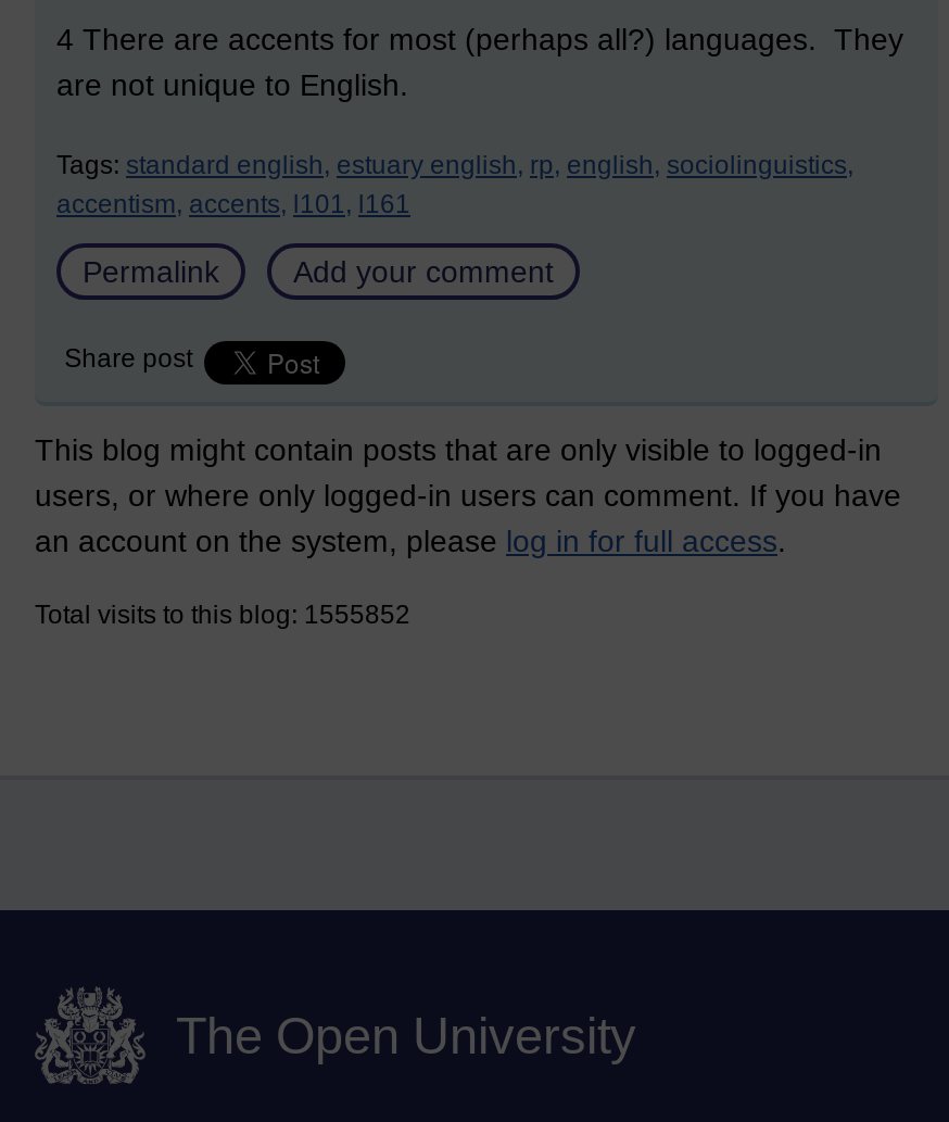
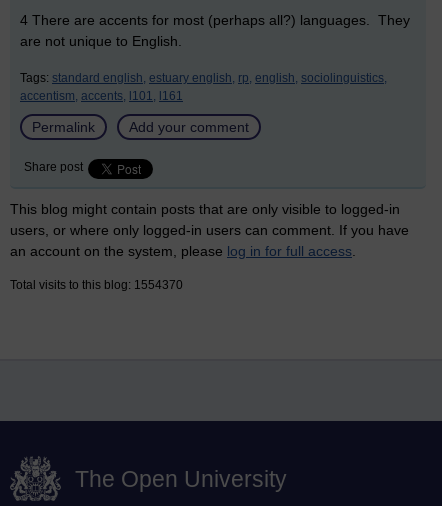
[35,599,410,630] Total visits to this blog: 1555852 -> [10,278,183,292] Total visits to this blog: 1554370

